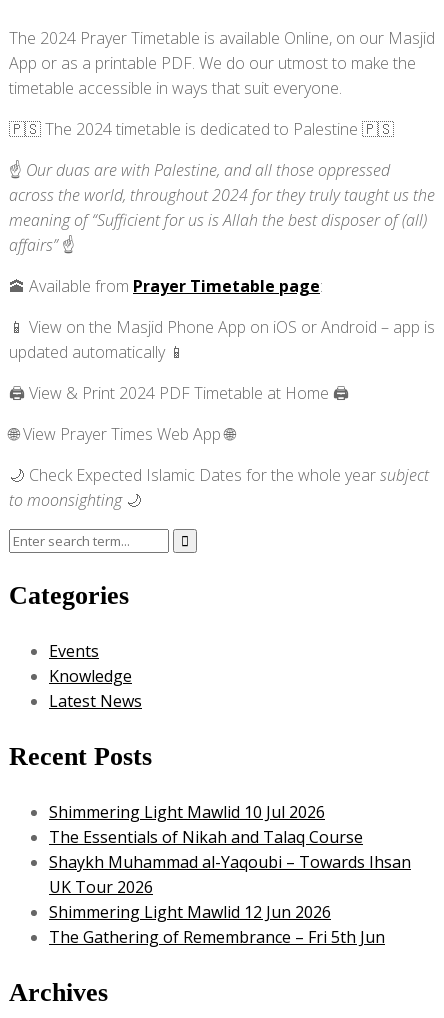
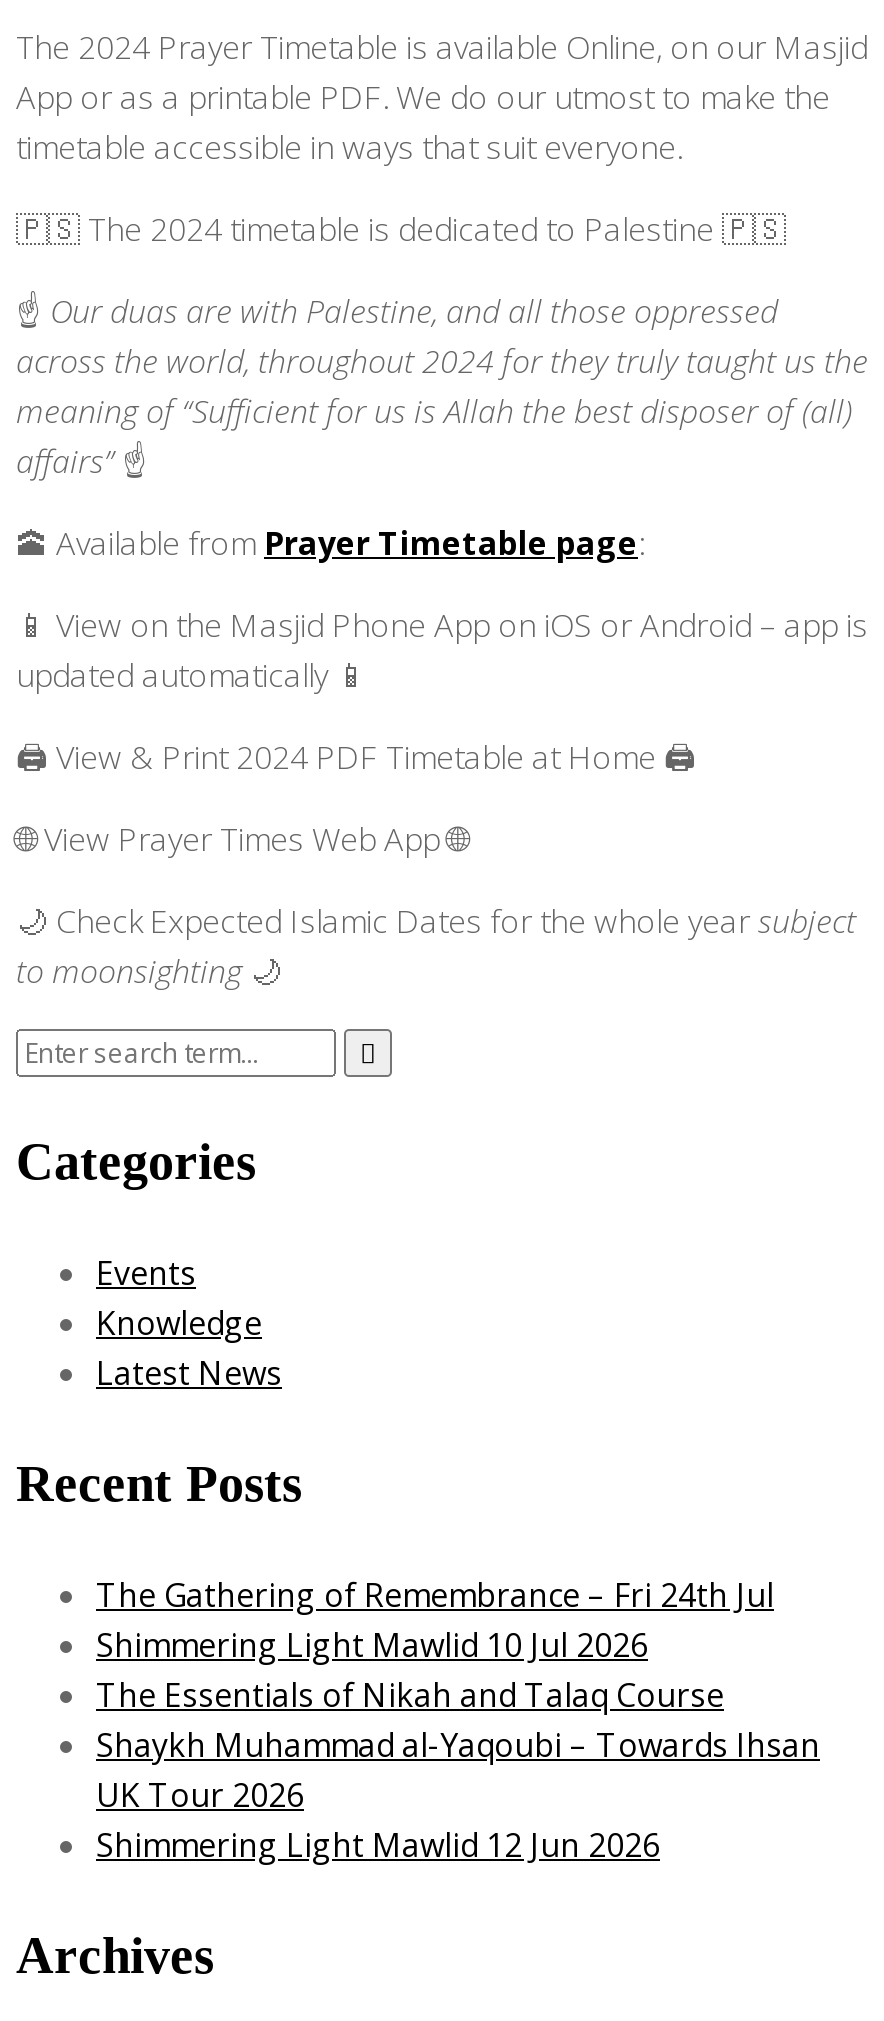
none -> [96,1573,774,1617] The Gathering of Remembrance – Fri 24th Jul
moved [49,801,411,923] -> [96,1623,820,1867]: Shimmering Light Mawlid 10 Jul 2026 | The Essentials of Nikah and Talaq Course | Shaykh Muhammad al-Yaqoubi – Towards Ihsan | UK Tour 2026 | Shimmering Light Mawlid 12 Jun 2026
[49,926,385,948] The Gathering of Remembrance – Fri 5th Jun -> none

